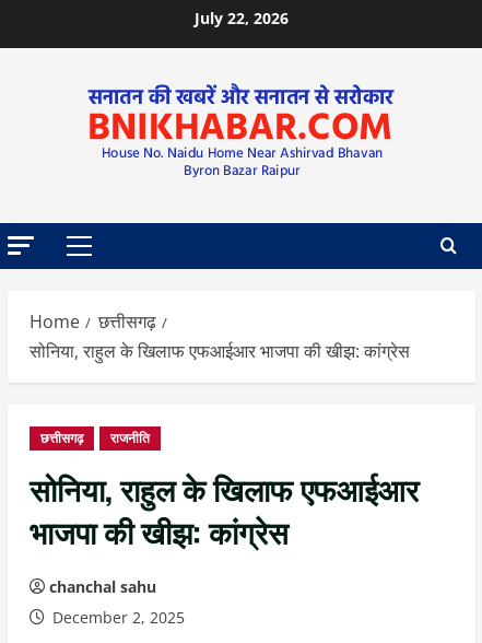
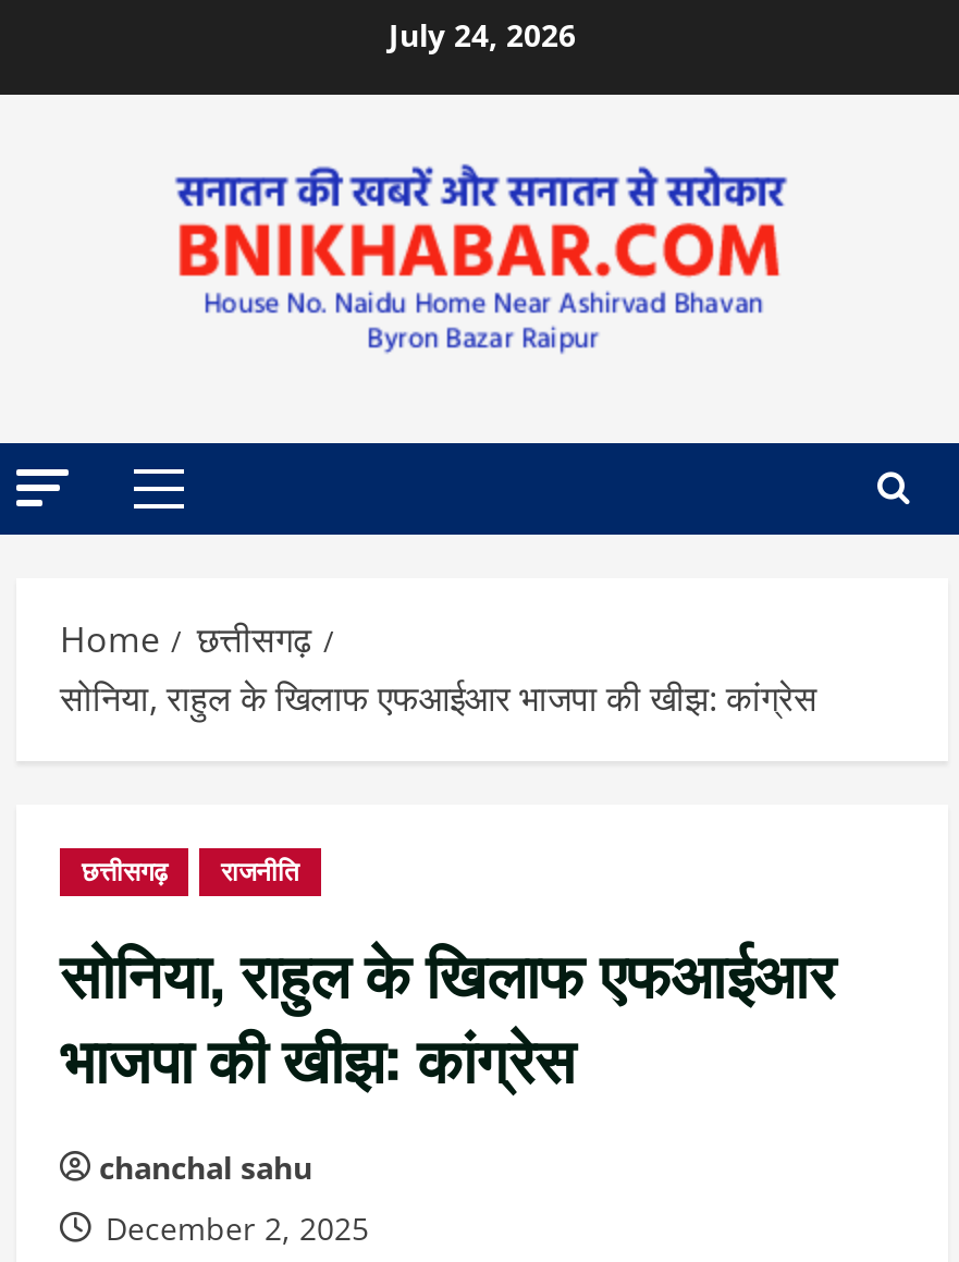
[195,8,289,28] July 22, 2026 -> [389,14,576,56] July 24, 2026

